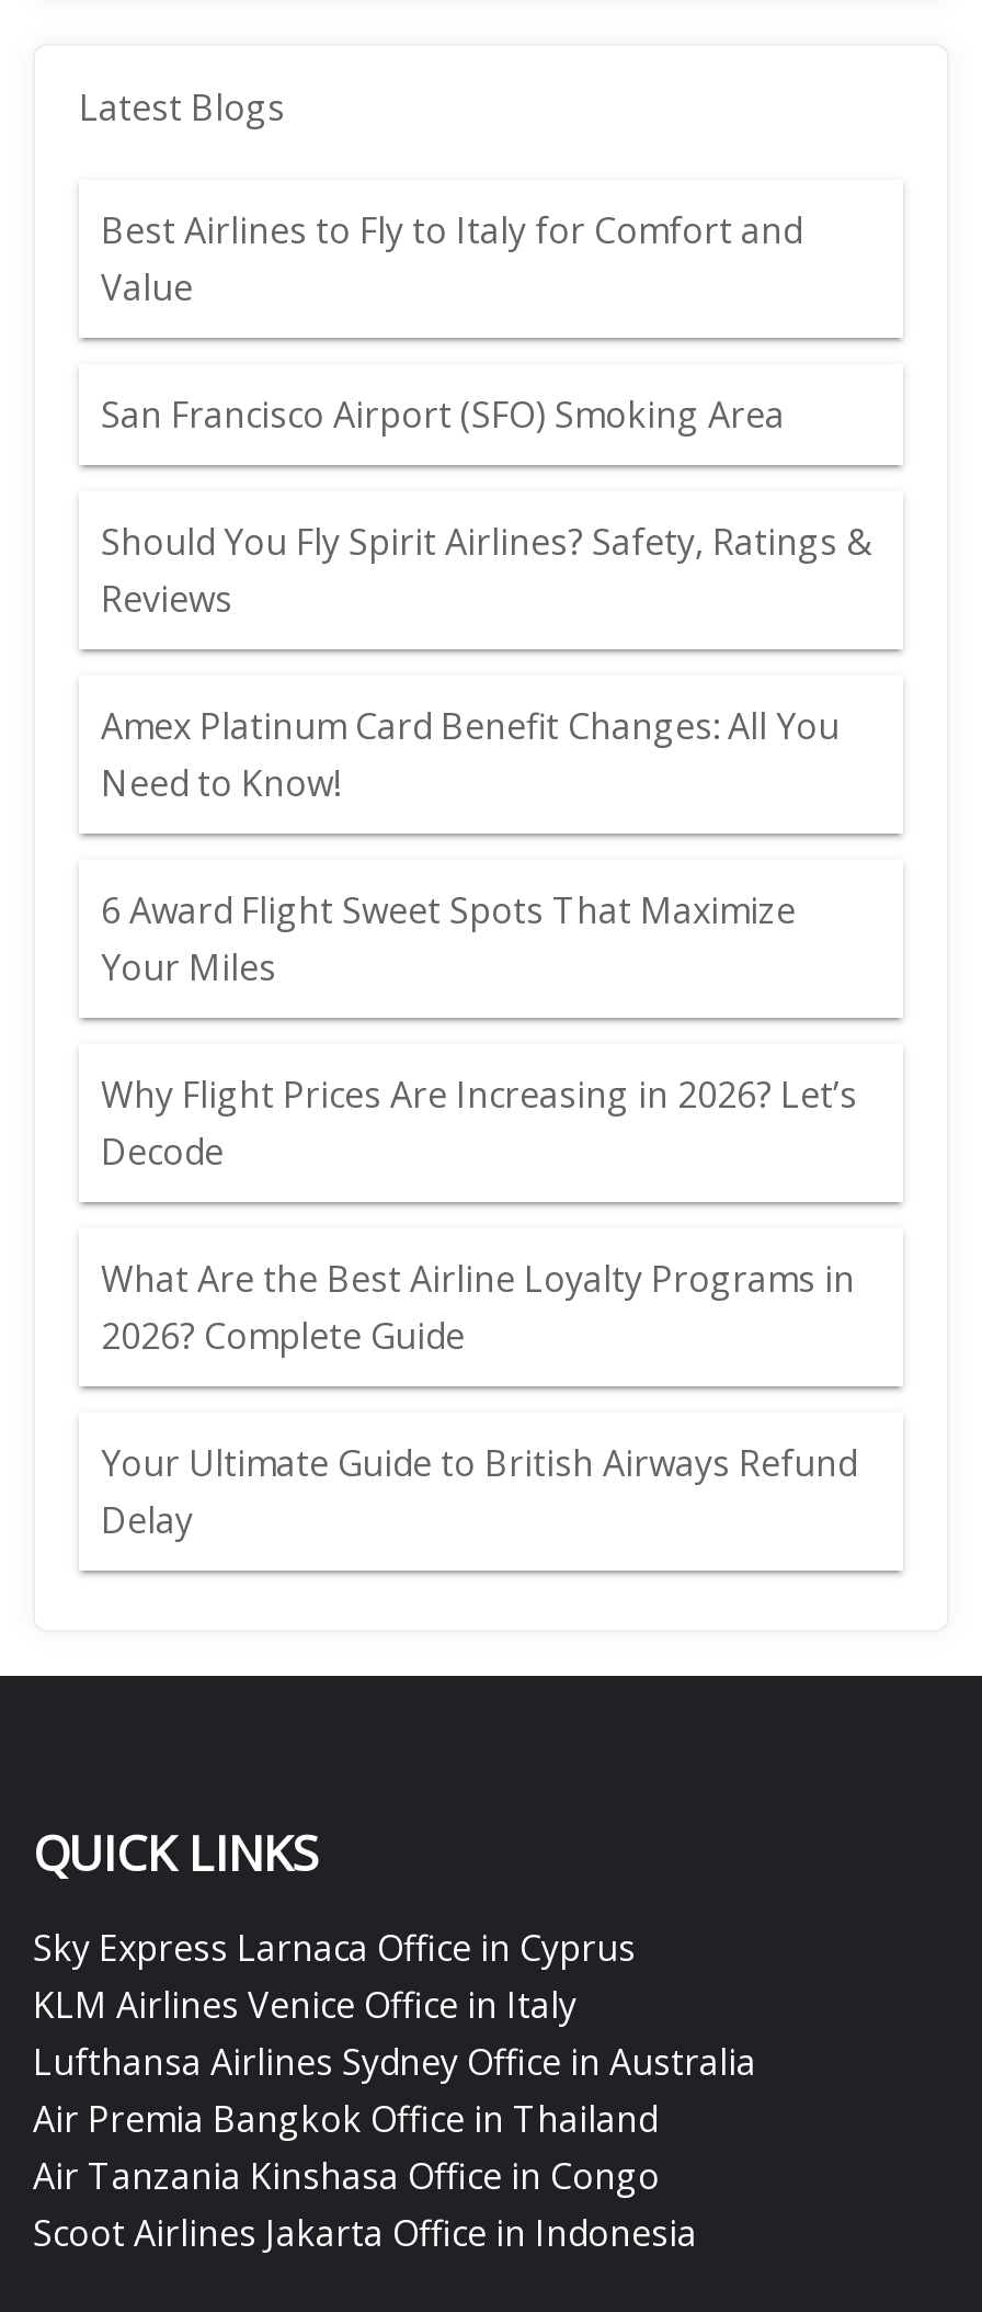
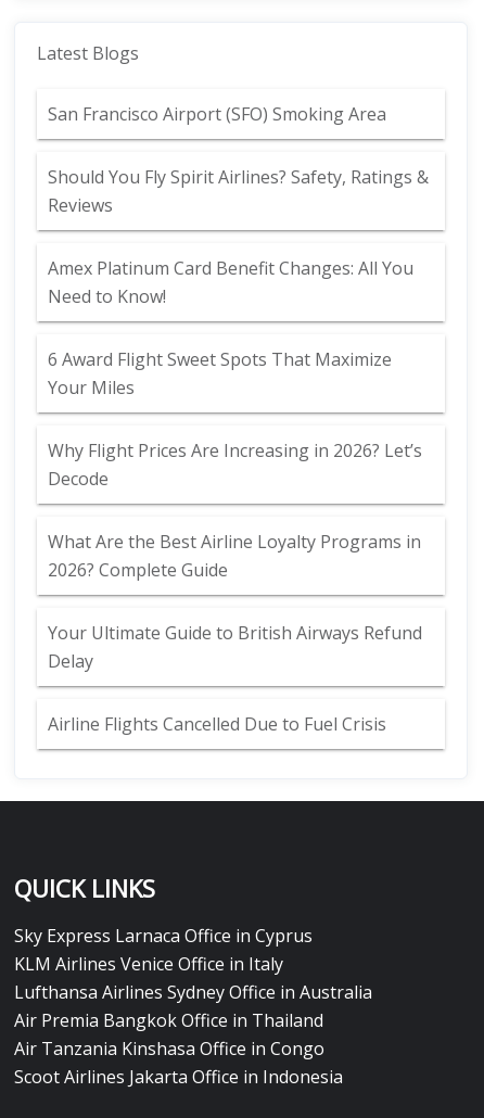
[101,206,802,311] Best Airlines to Fly to Italy for Comfort and | Value -> none
moved [101,390,870,1544] -> [48,102,429,673]: San Francisco Airport (SFO) Smoking Area | Should You Fly Spirit Airlines? Safety, Ratings & | Reviews | ... | Your Ultimate Guide to British Airways Refund | Delay
none -> [48,712,386,736] Airline Flights Cancelled Due to Fuel Crisis

